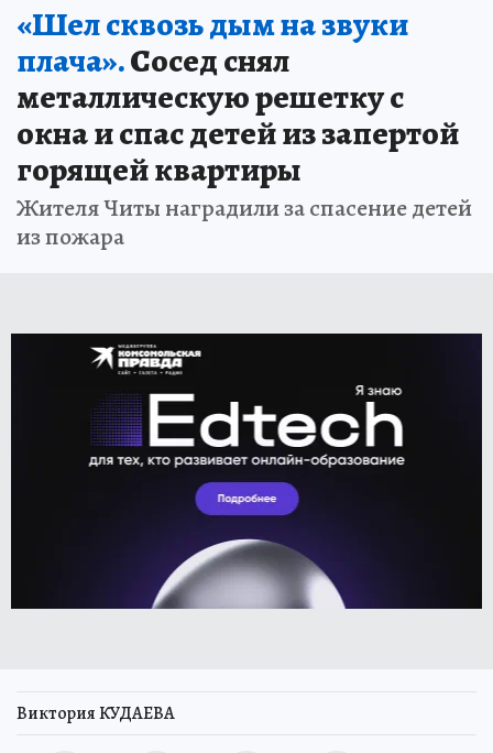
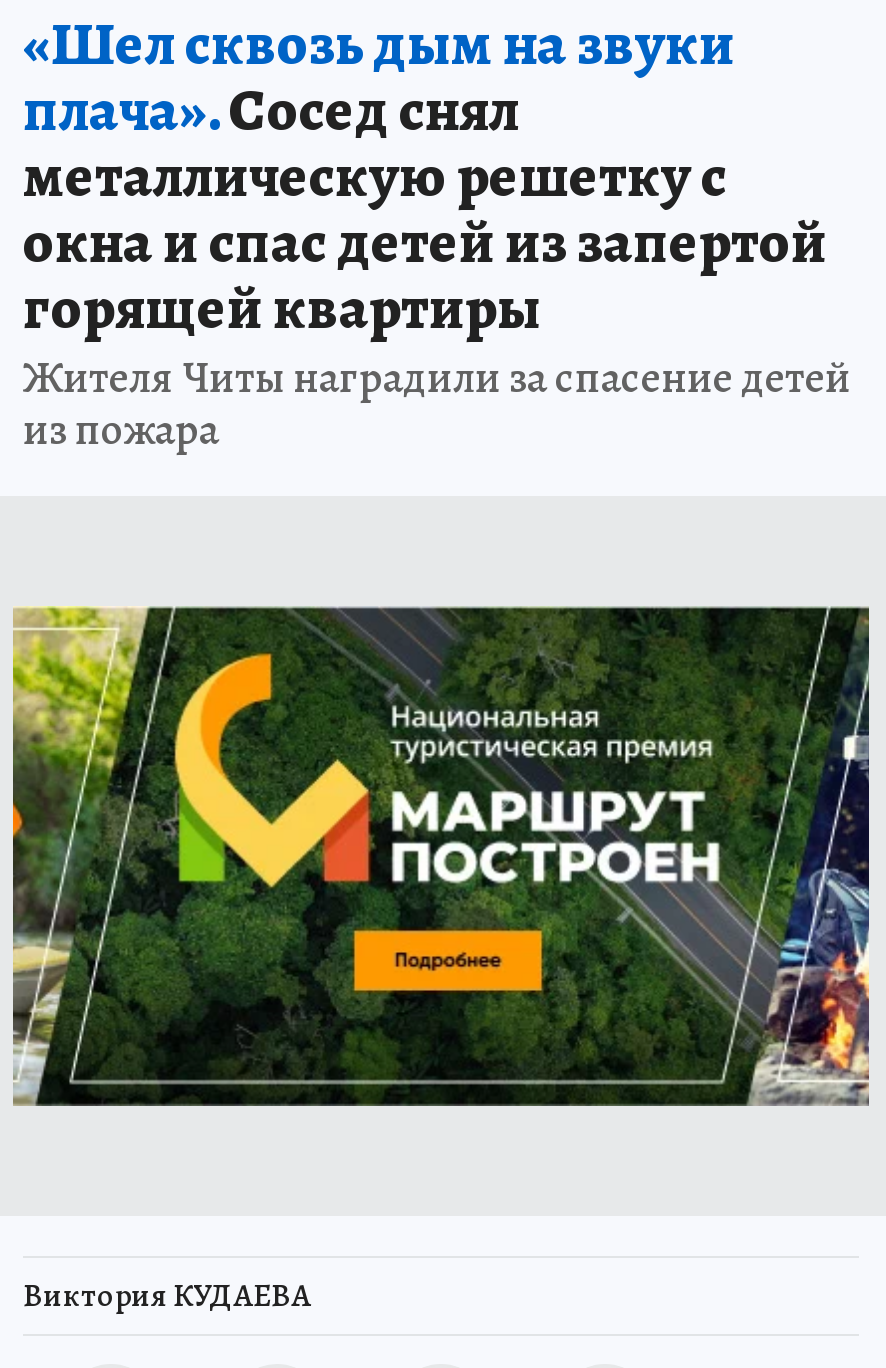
[10,332,483,609] [image] -> [11,606,871,1108] [image]

